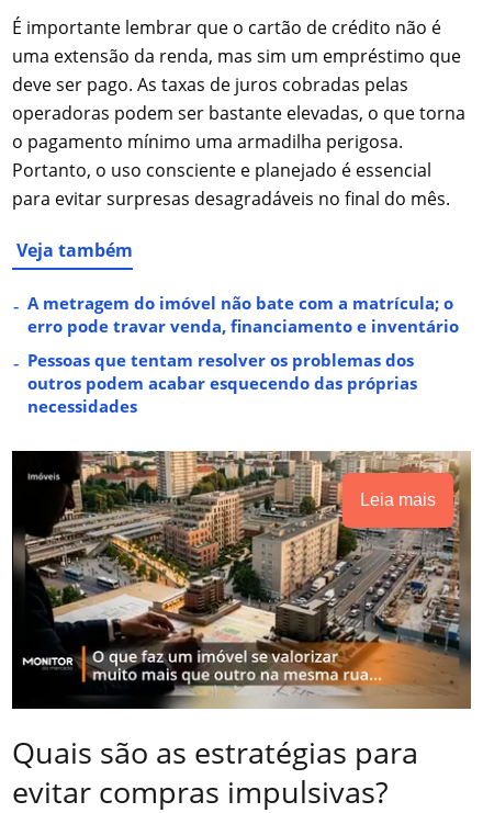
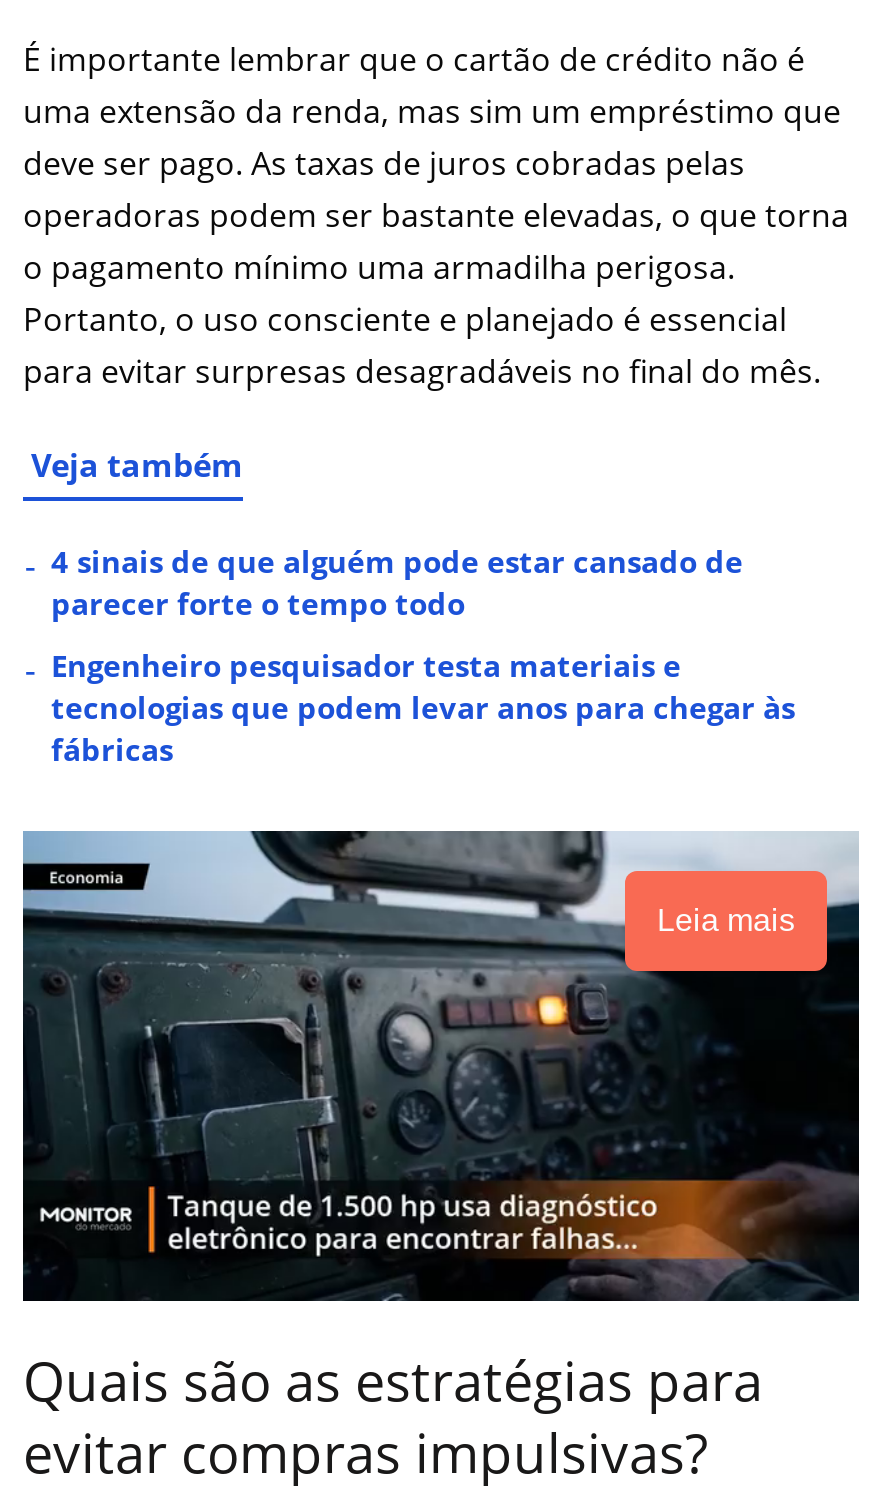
[27,292,459,337] A metragem do imóvel não bate com a matrícula; o | erro pode travar venda, financiamento e inventário -> [51,541,743,623] 4 sinais de que alguém pode estar cansado de | parecer forte o tempo todo
[27,349,417,417] Pessoas que tentam resolver os problemas dos | outros podem acabar esquecendo das próprias | necessidades -> [51,645,795,769] Engenheiro pesquisador testa materiais e | tecnologias que podem levar anos para chegar às | fábricas
[11,450,472,710] [image] -> [21,829,861,1303] [image]

